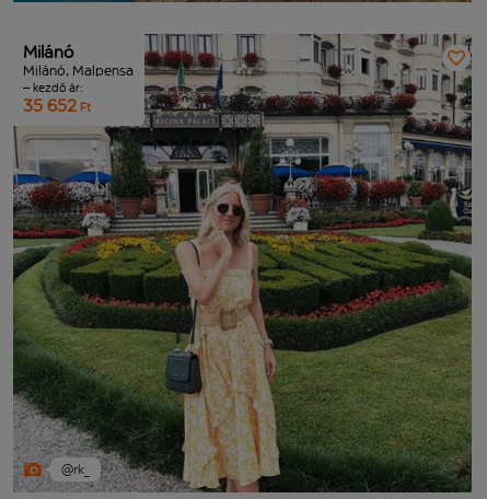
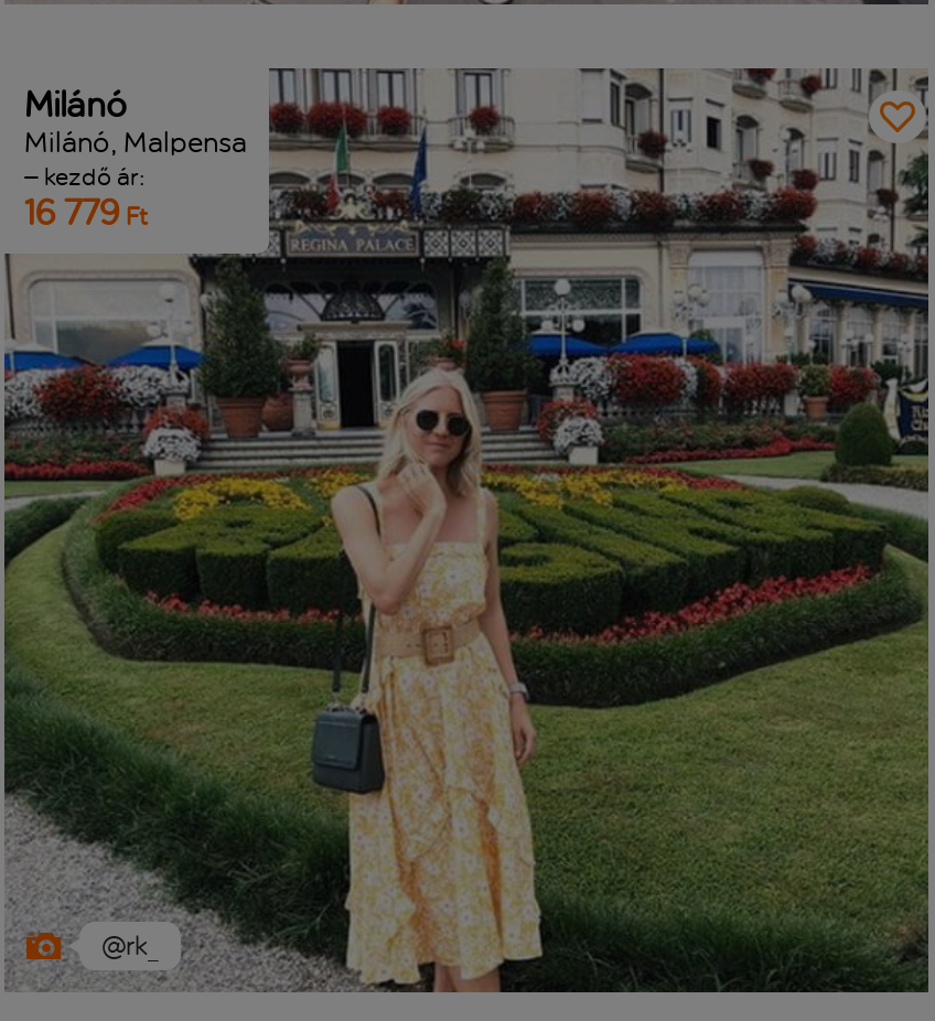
[23,95,91,116] 35 652 Ft -> [24,192,148,234] 16 779 Ft

